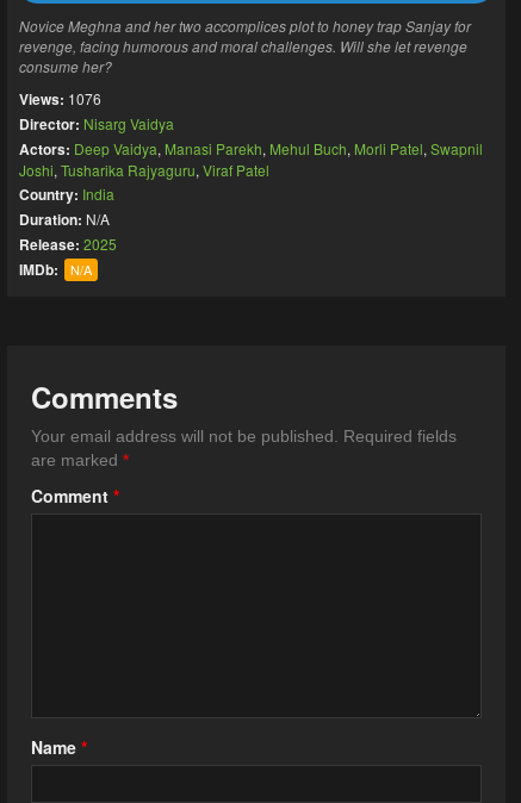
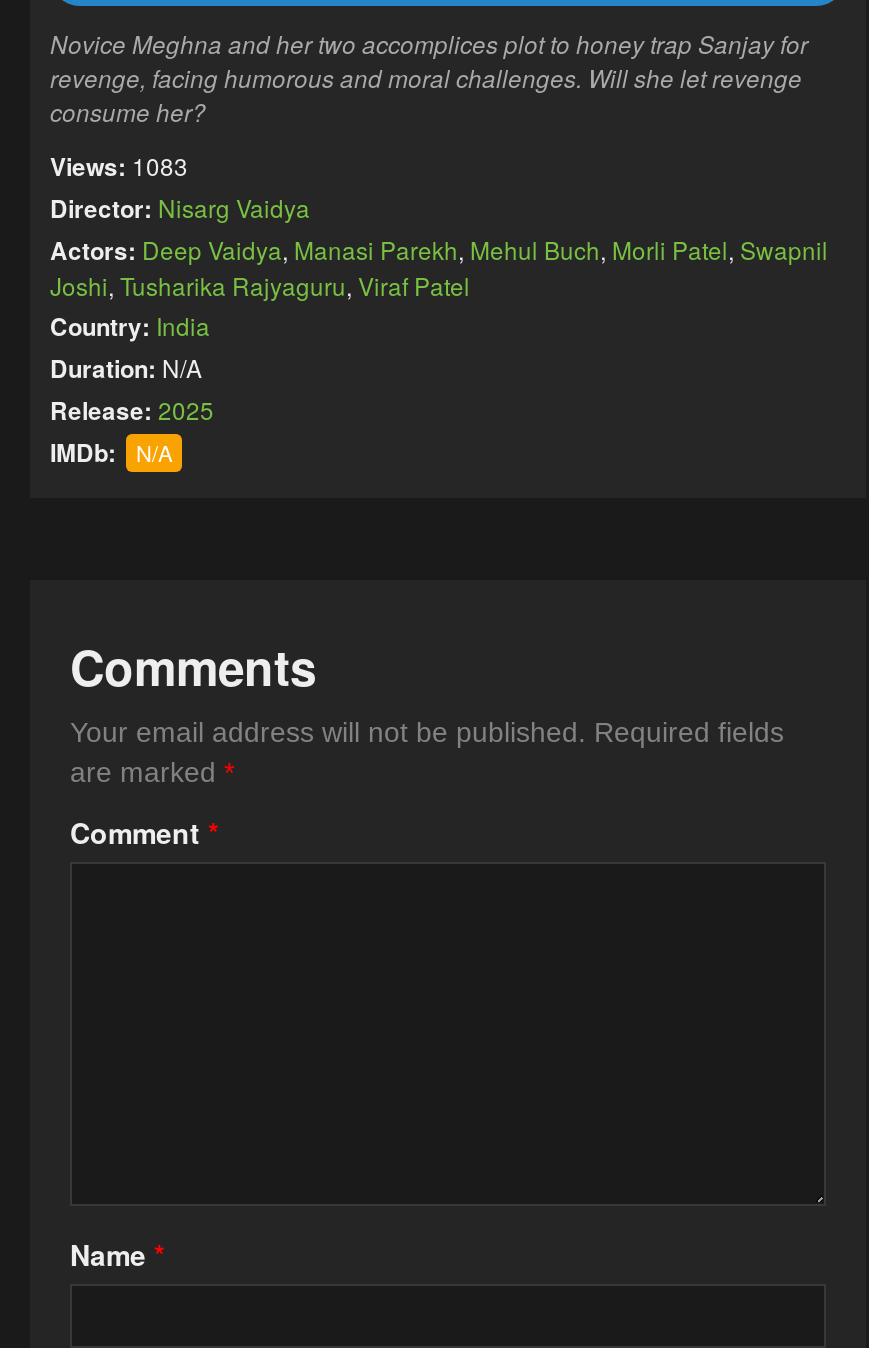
[19,88,101,110] Views: 1076 -> [50,148,188,184] Views: 1083

